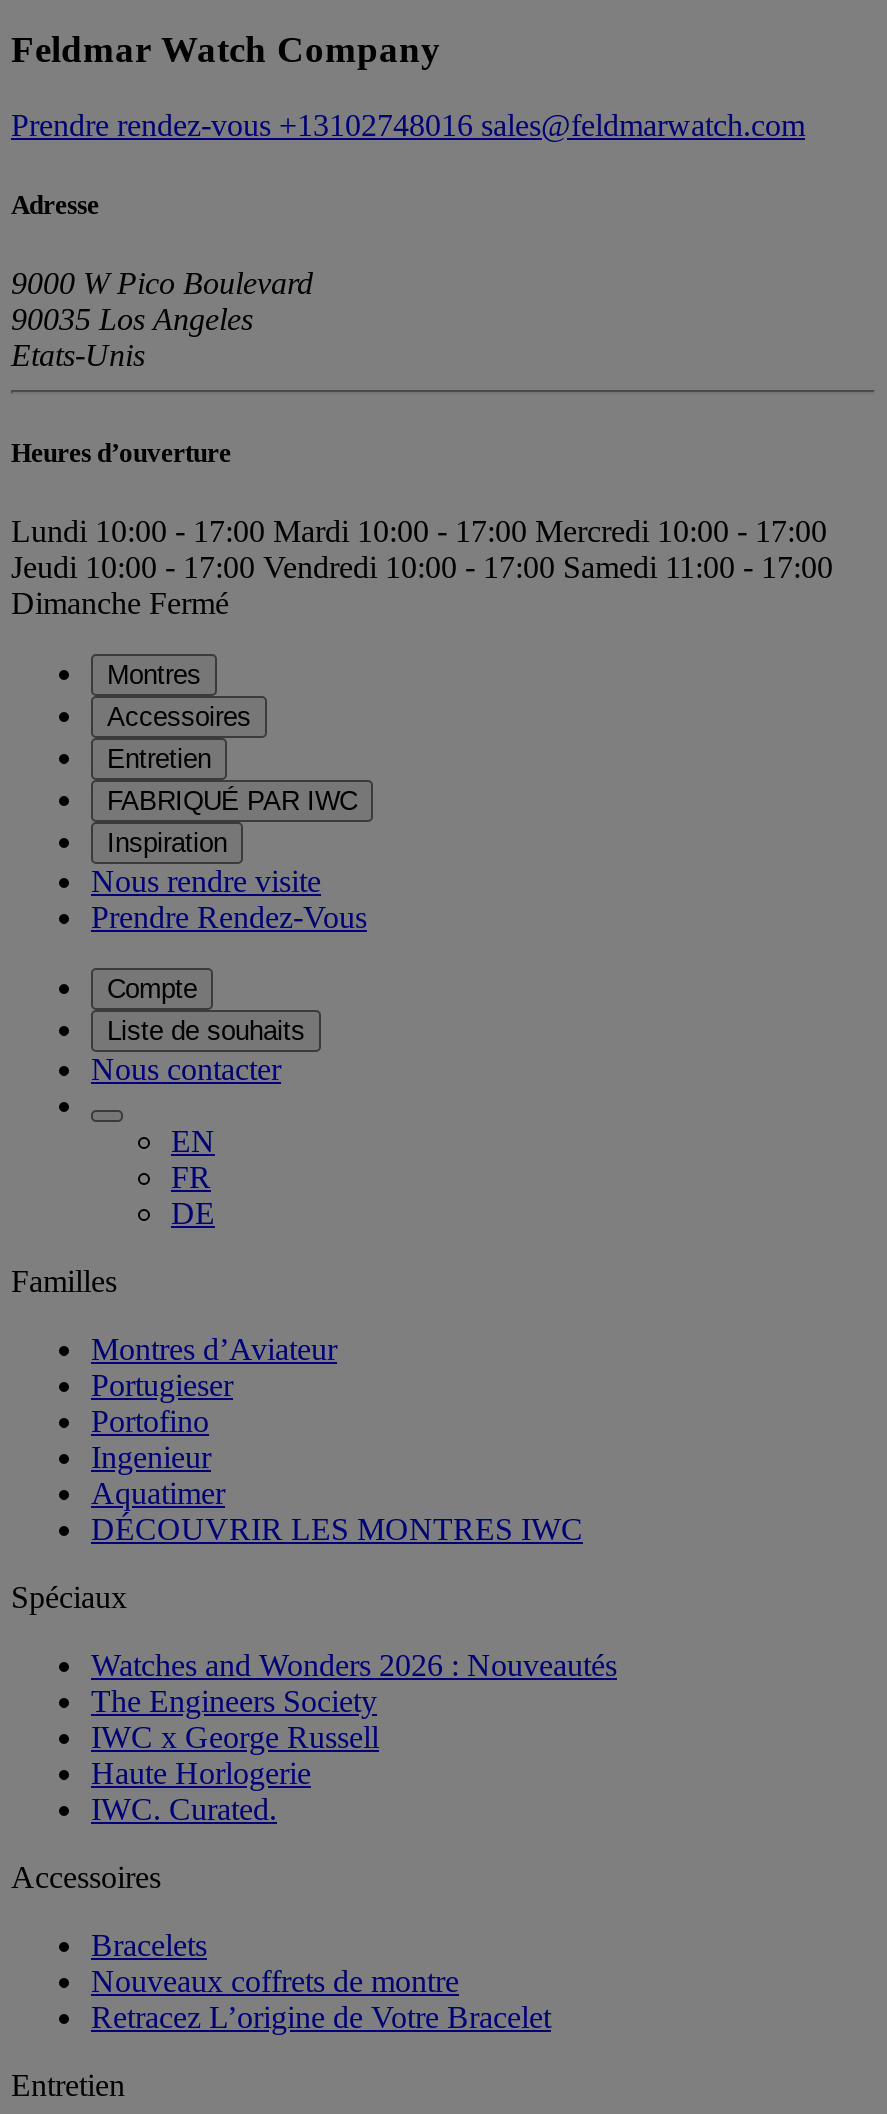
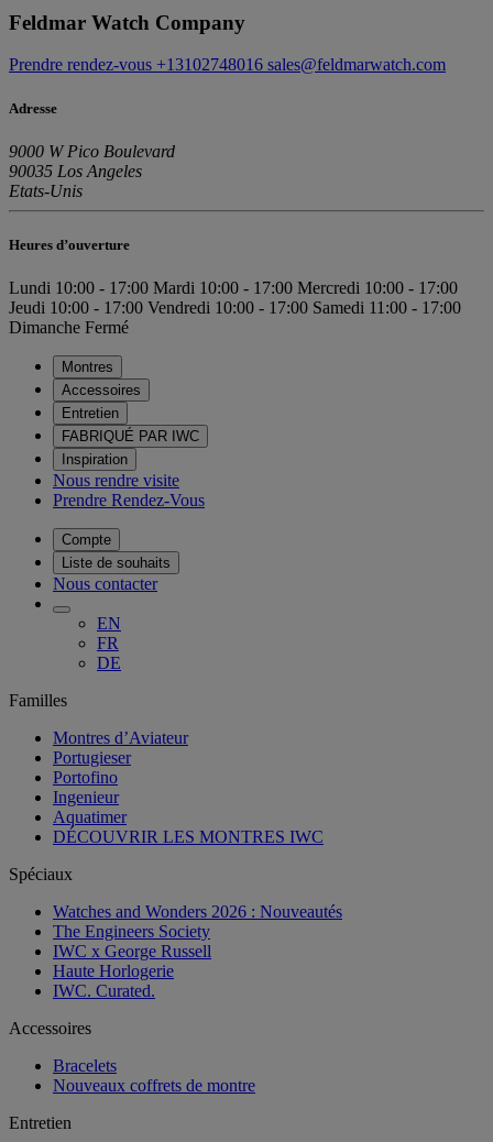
[91,2000,551,2034] Retracez L’origine de Votre Bracelet -> none

